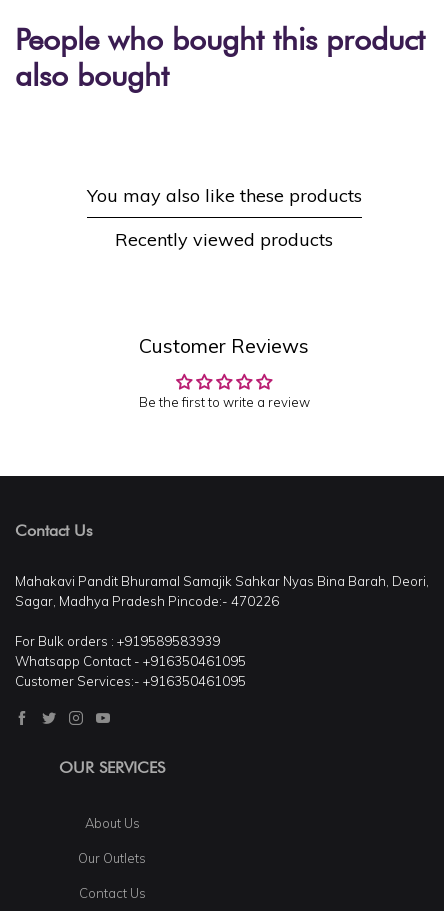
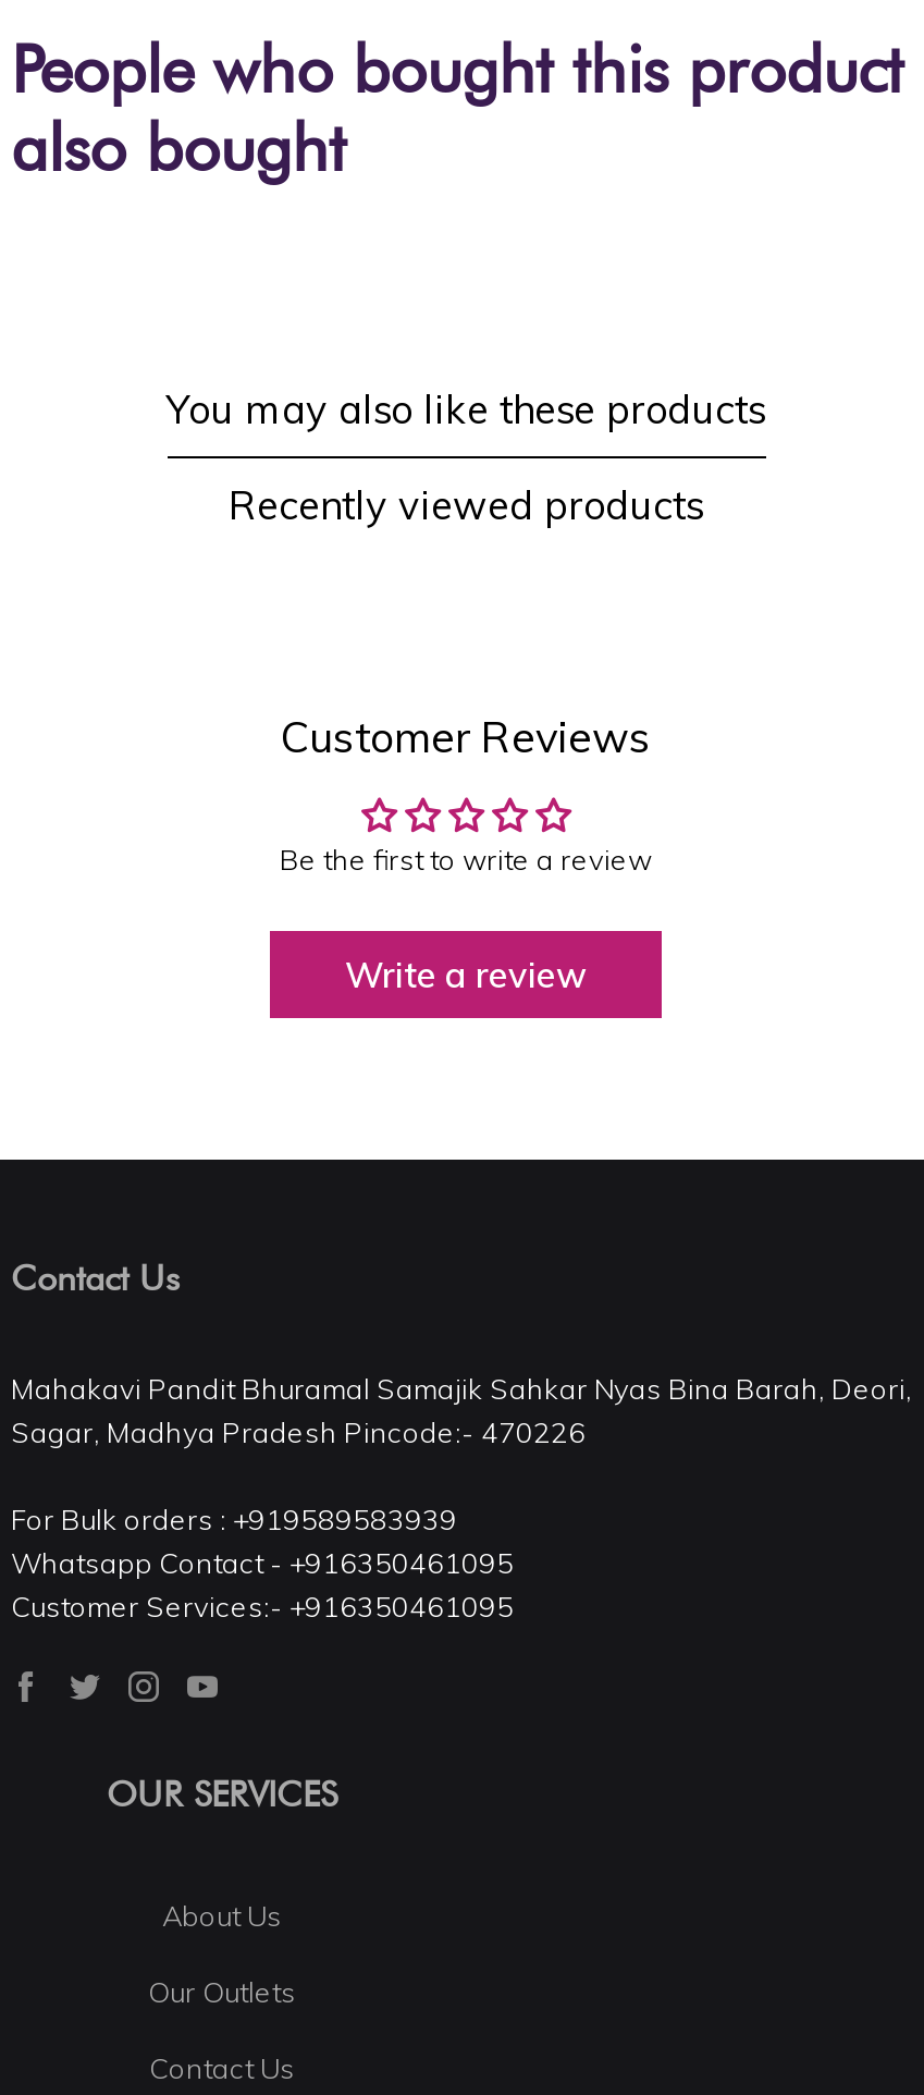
none -> [345,953,587,996] Write a review

